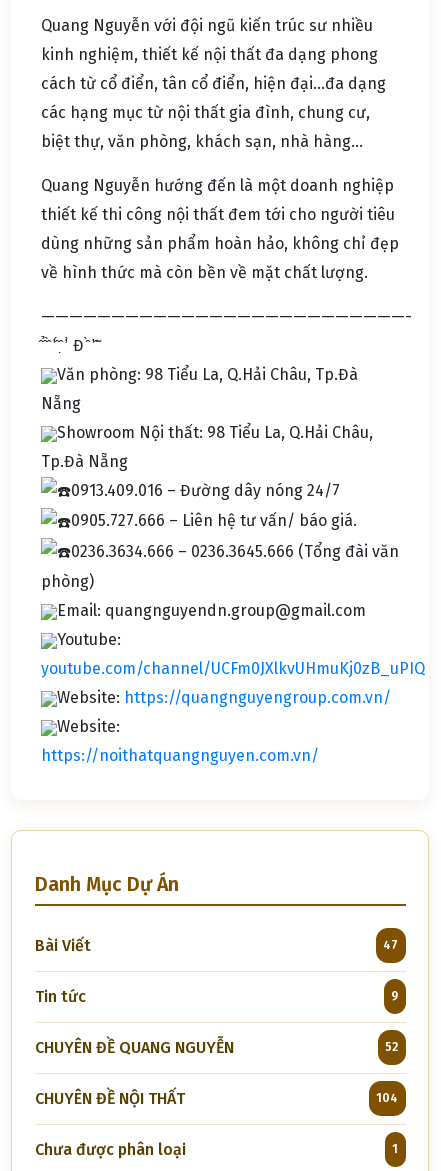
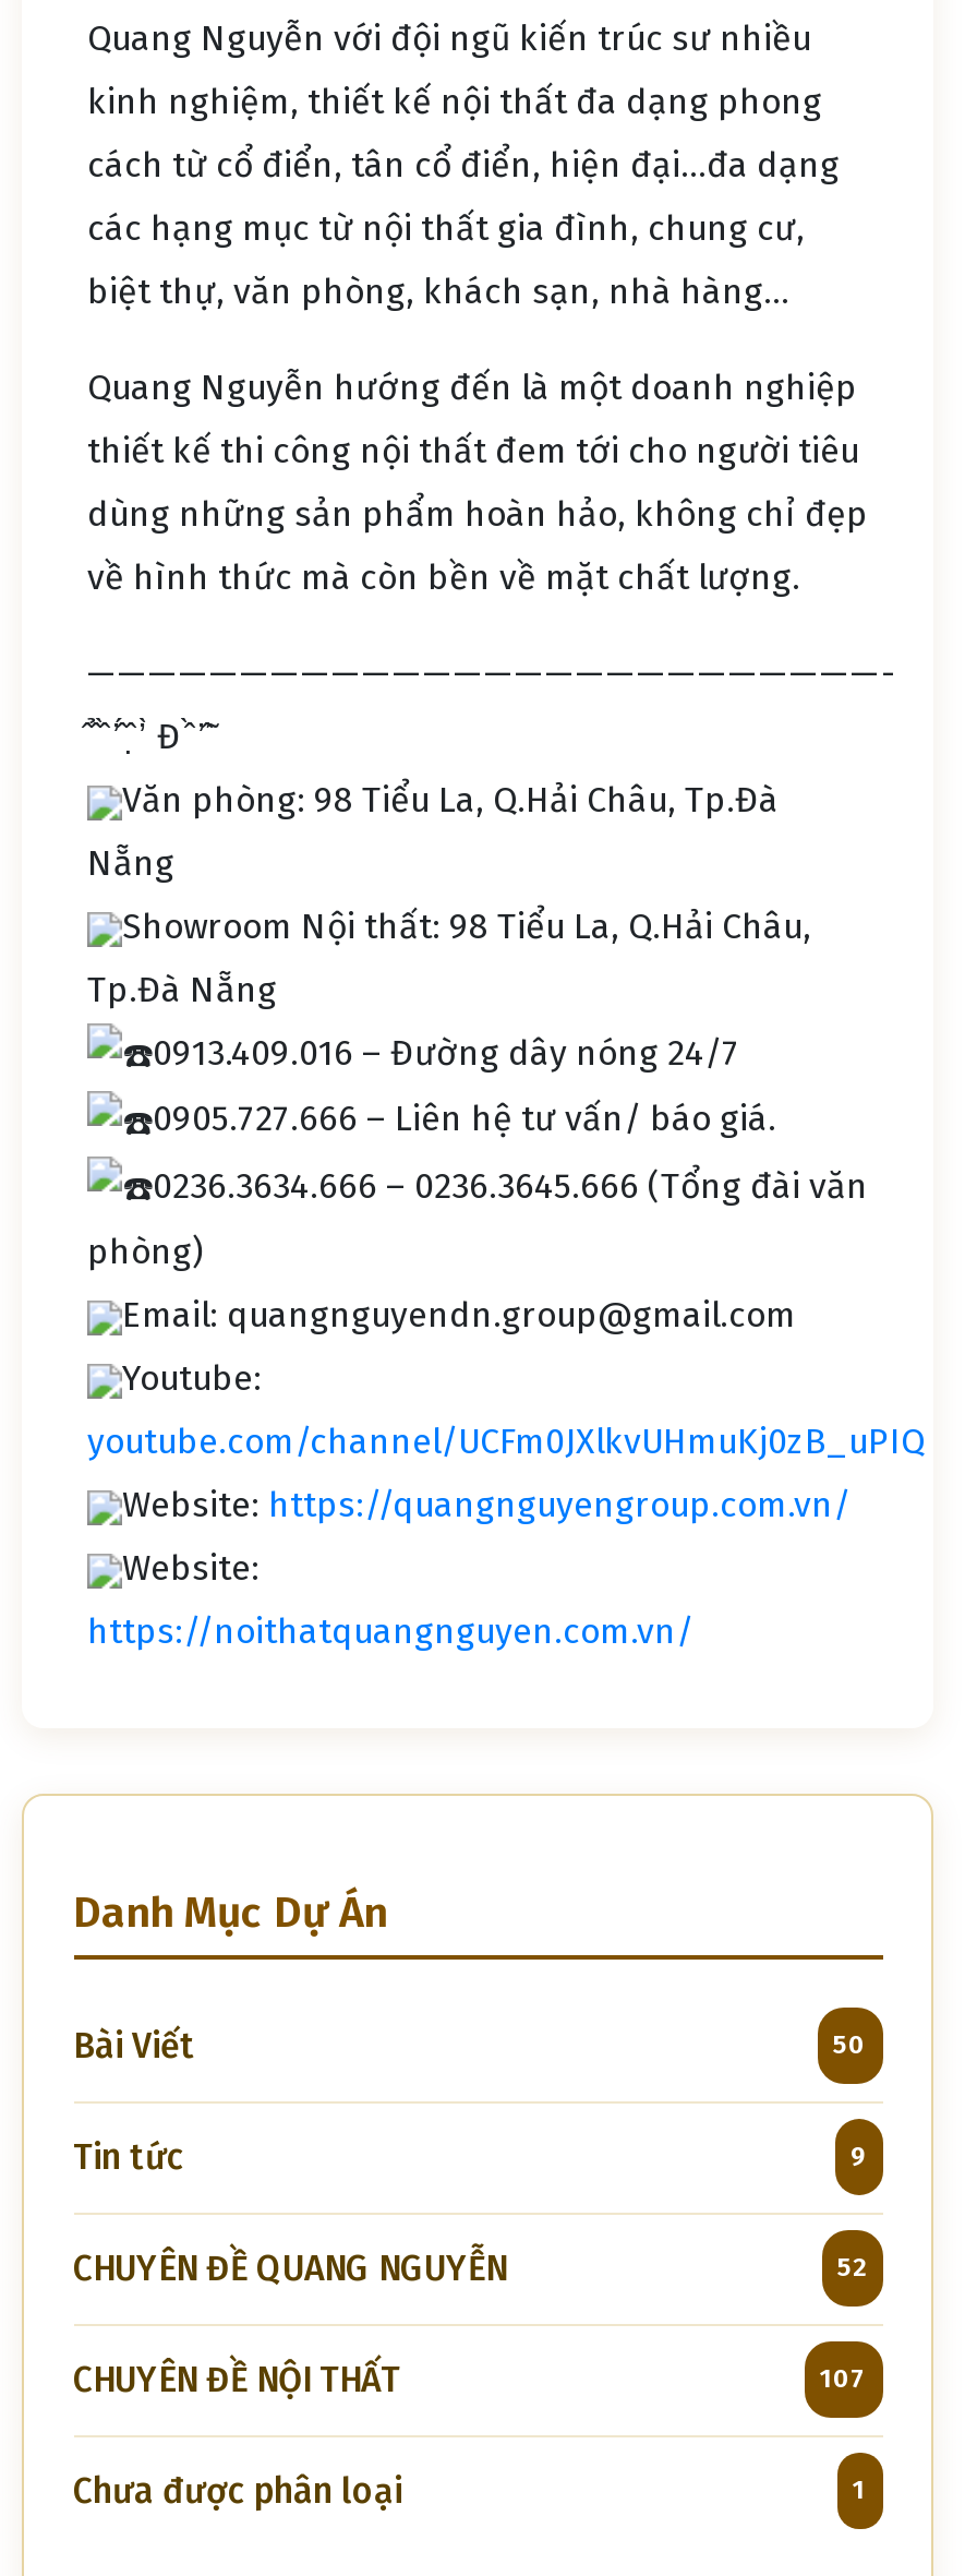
[383,938,398,952] 47 -> [833,2030,866,2061] 50
[376,1091,398,1105] 104 -> [820,2364,866,2394] 107

